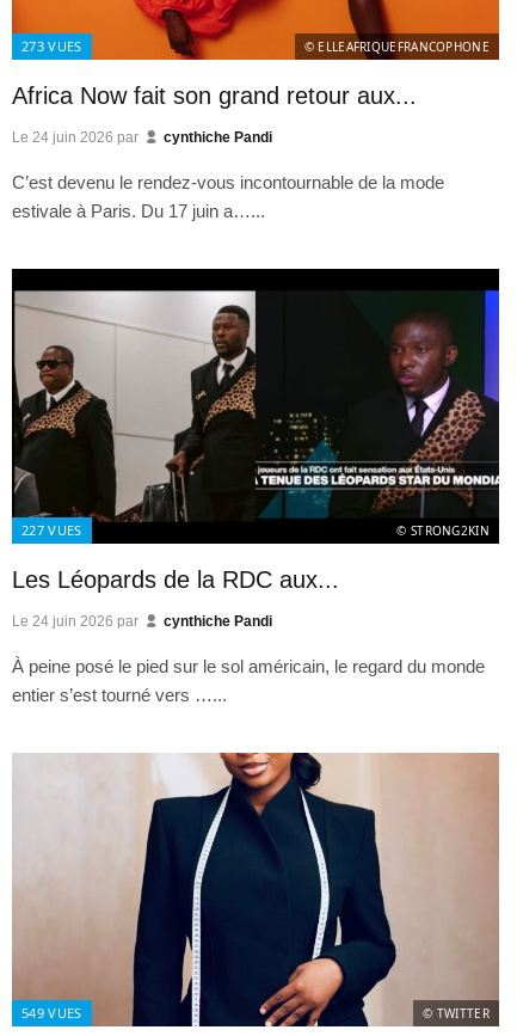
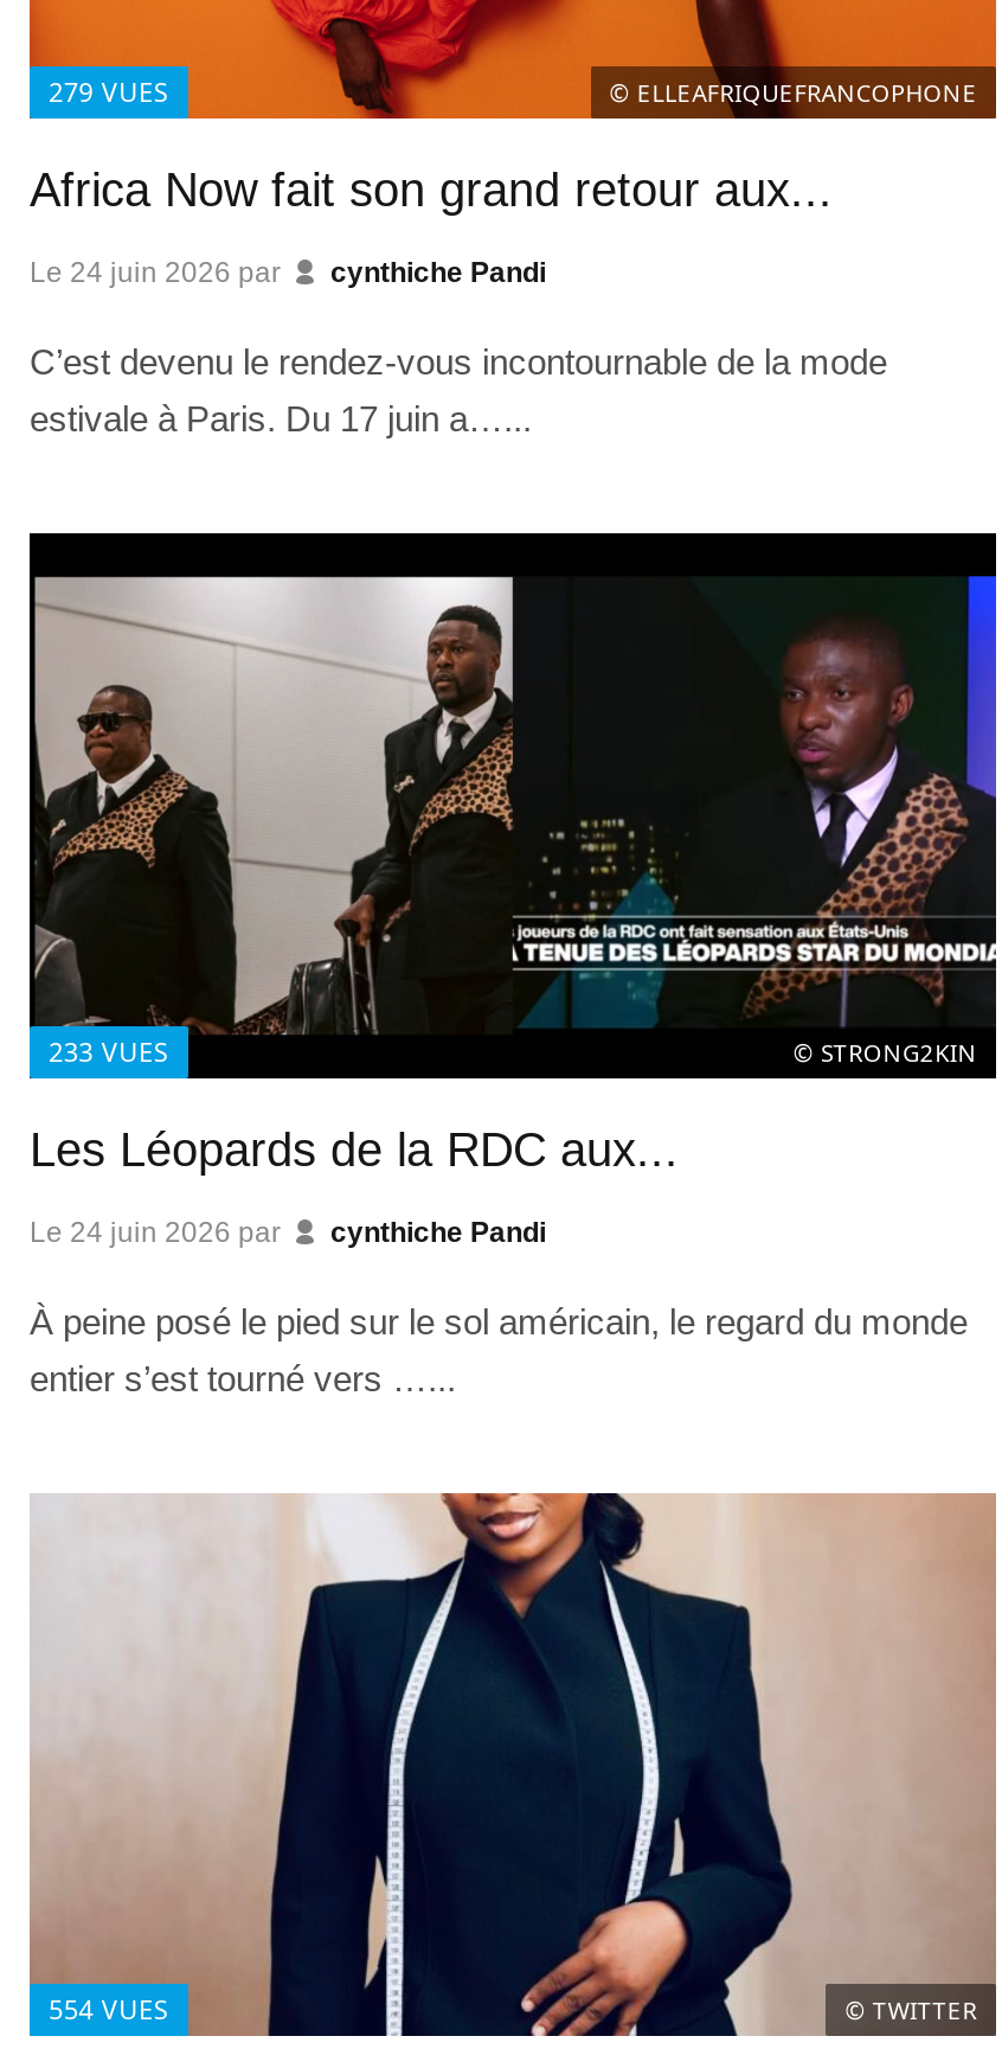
[21,37,82,55] 273 VUES -> [49,73,169,109] 279 VUES
[21,520,82,538] 227 VUES -> [49,1032,169,1068] 233 VUES
[21,1004,82,1022] 549 VUES -> [49,1991,169,2026] 554 VUES

